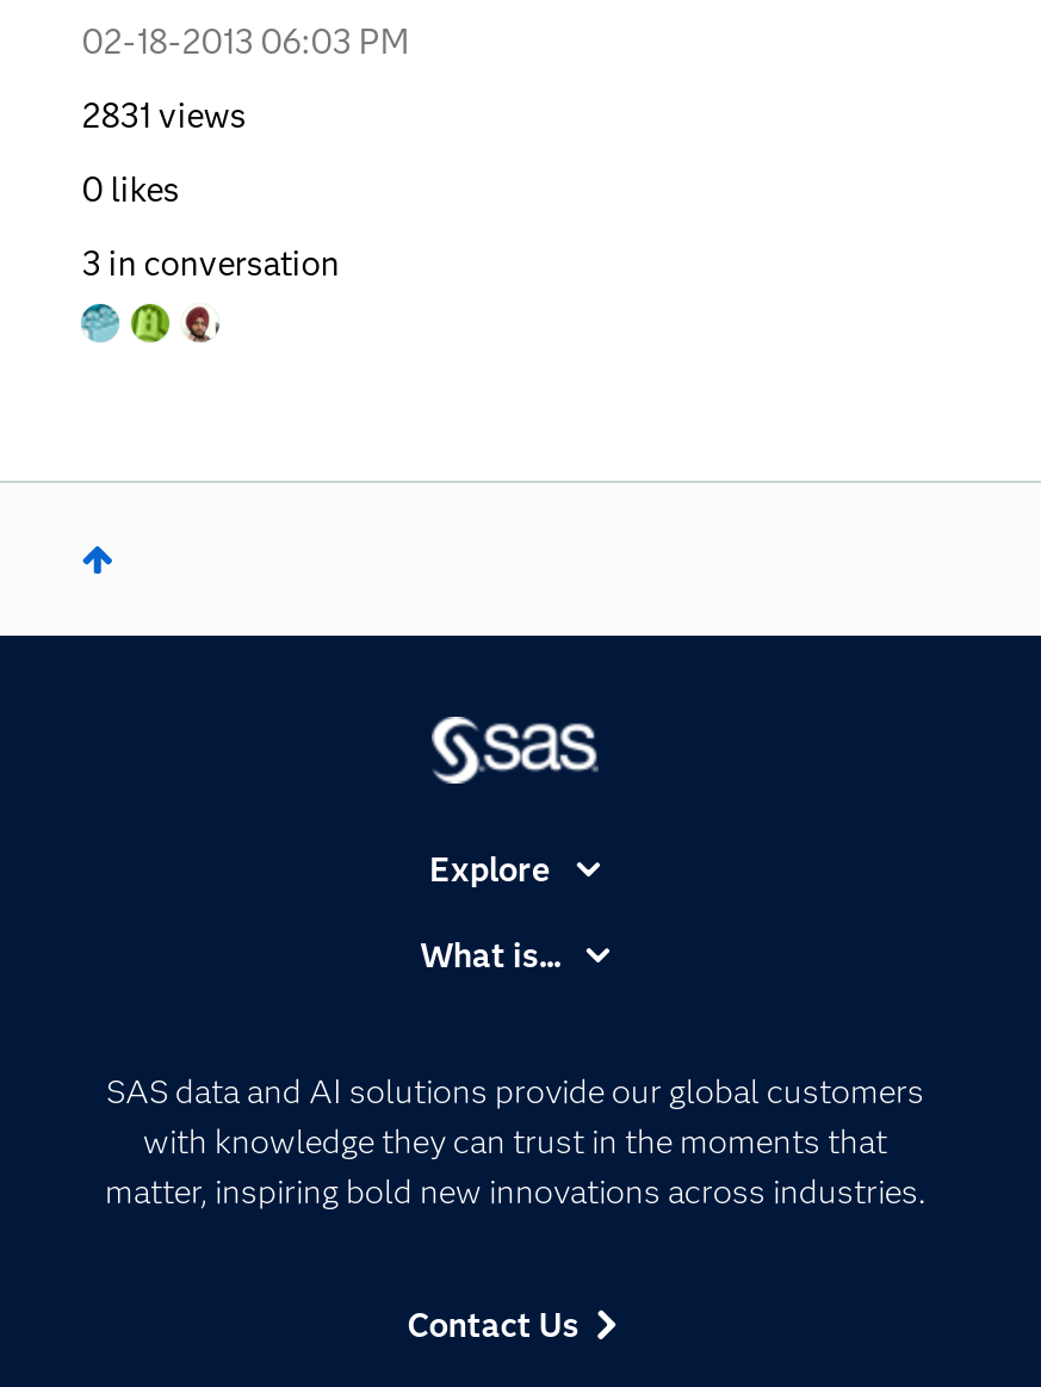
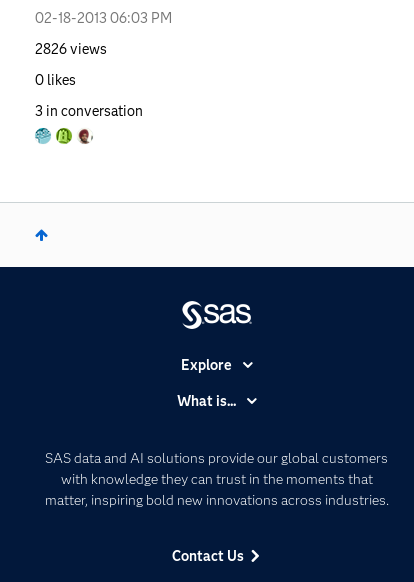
[82,94,247,136] 2831 views -> [35,40,107,58] 2826 views

